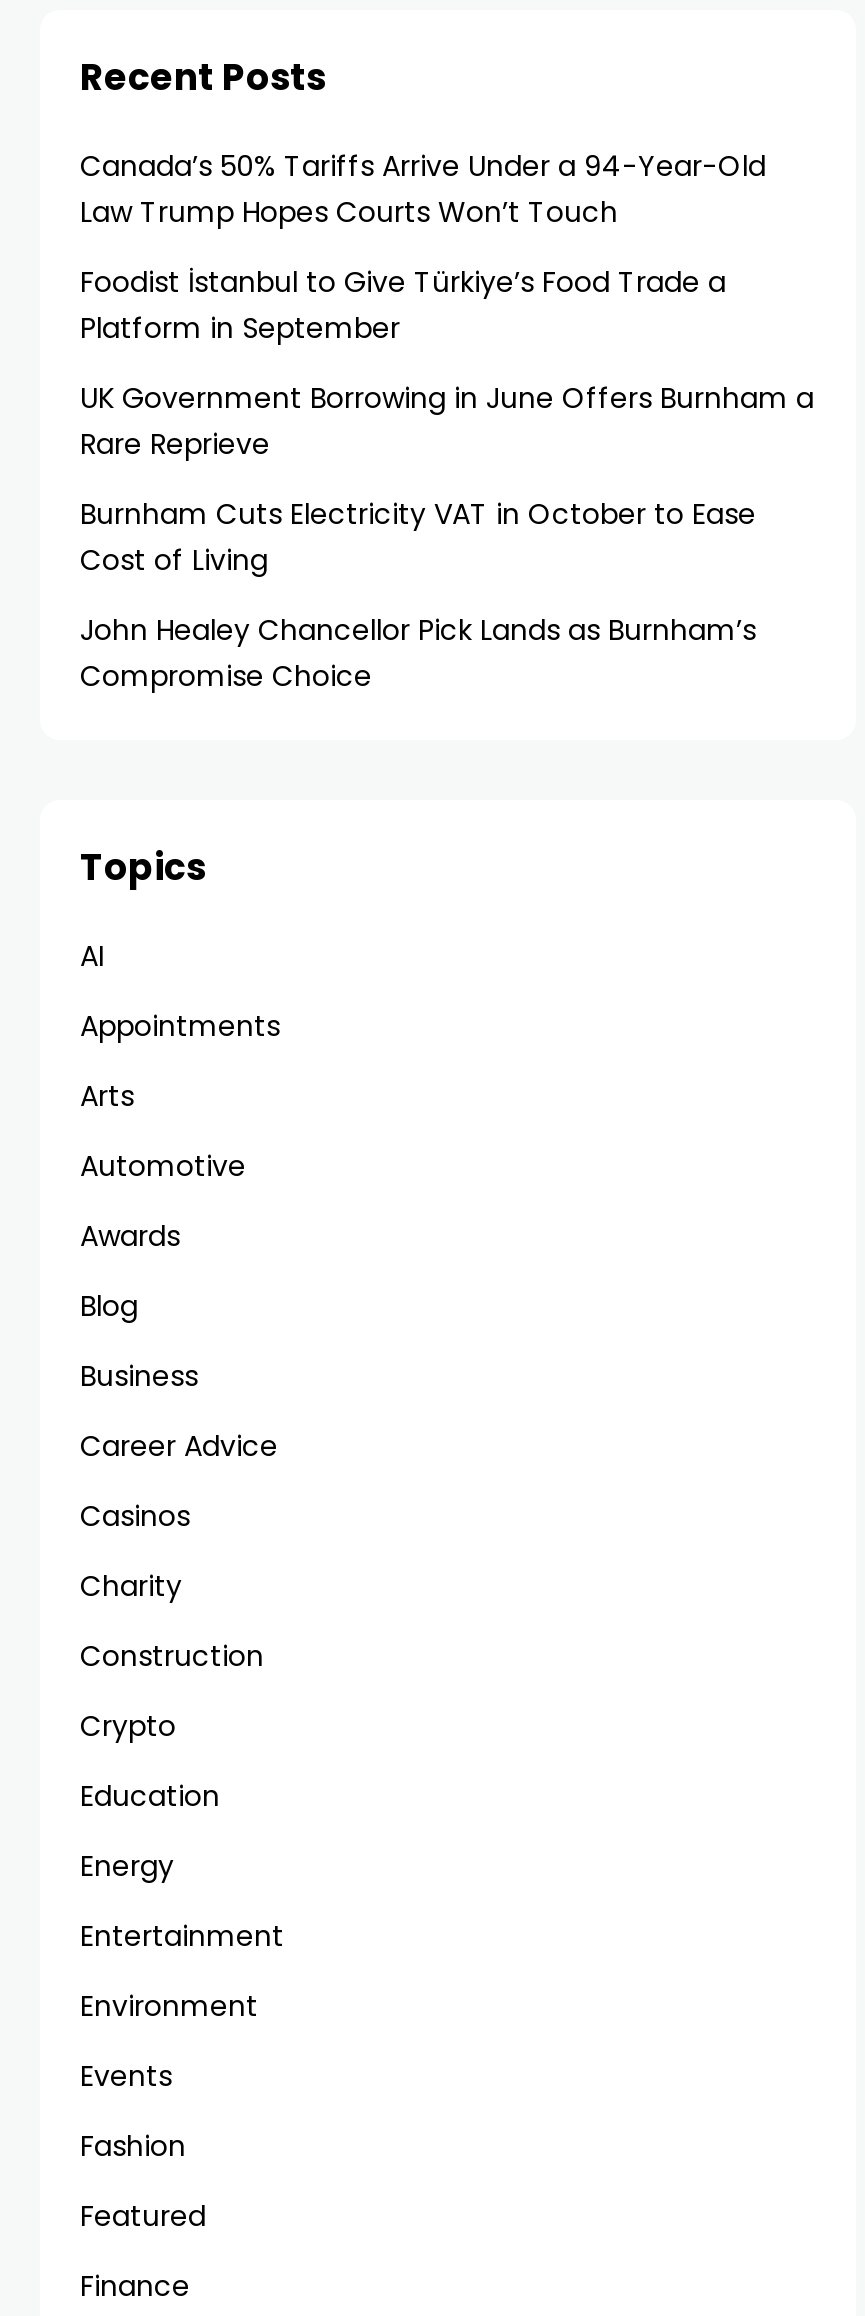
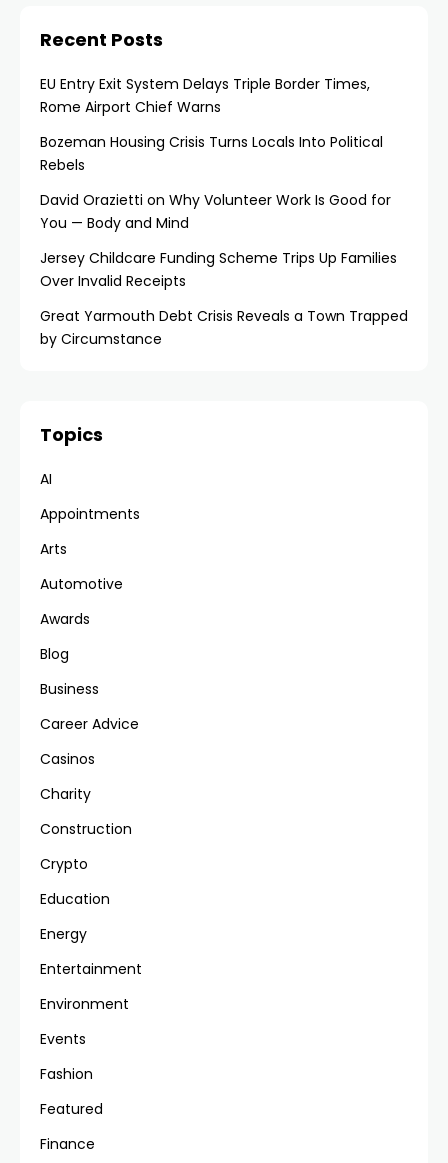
[80,146,766,232] Canada’s 50% Tariffs Arrive Under a 94-Year-Old | Law Trump Hopes Courts Won’t Touch -> [40,74,370,117] EU Entry Exit System Delays Triple Border Times, | Rome Airport Chief Warns
[80,262,726,348] Foodist İstanbul to Give Türkiye’s Food Trade a | Platform in September -> [40,132,383,175] Bozeman Housing Crisis Turns Locals Into Political | Rebels
[80,378,814,464] UK Government Borrowing in June Offers Burnham a | Rare Reprieve -> [40,190,391,233] David Orazietti on Why Volunteer Work Is Good for | You — Body and Mind
[80,494,756,580] Burnham Cuts Electricity VAT in October to Ease | Cost of Living -> [40,248,397,291] Jersey Childcare Funding Scheme Trips Up Families | Over Invalid Receipts
[80,610,756,696] John Healey Chancellor Pick Lands as Burnham’s | Compromise Choice -> [40,306,408,349] Great Yarmouth Debt Crisis Reveals a Town Trapped | by Circumstance

